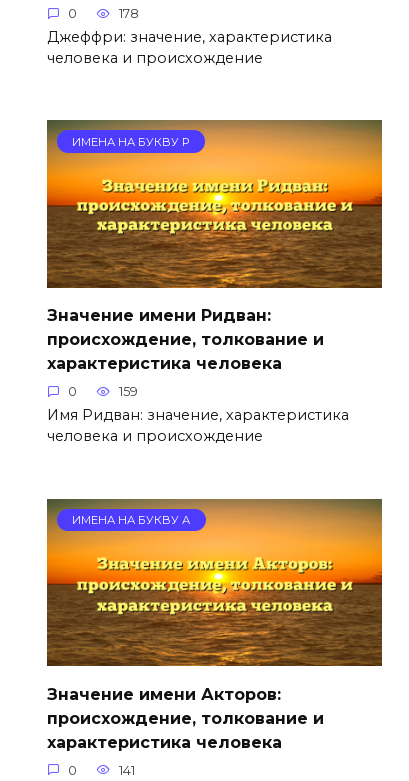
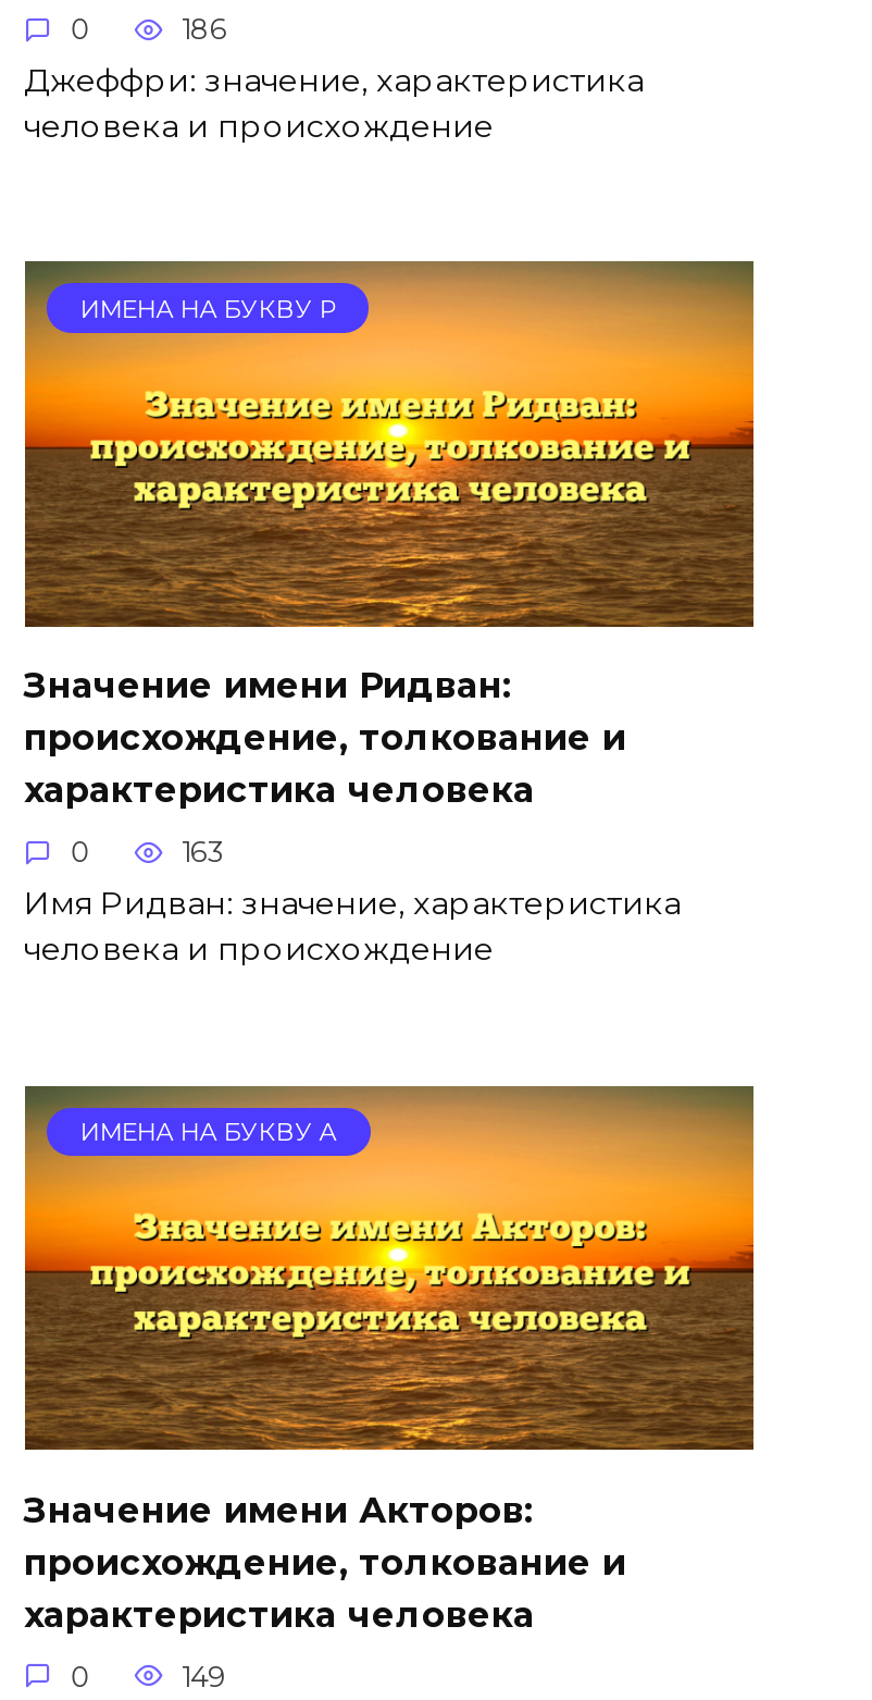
[119,6,139,21] 178 -> [182,13,227,46] 186
[119,384,138,399] 159 -> [182,837,225,869] 163
[119,763,135,778] 141 -> [182,1660,225,1693] 149

